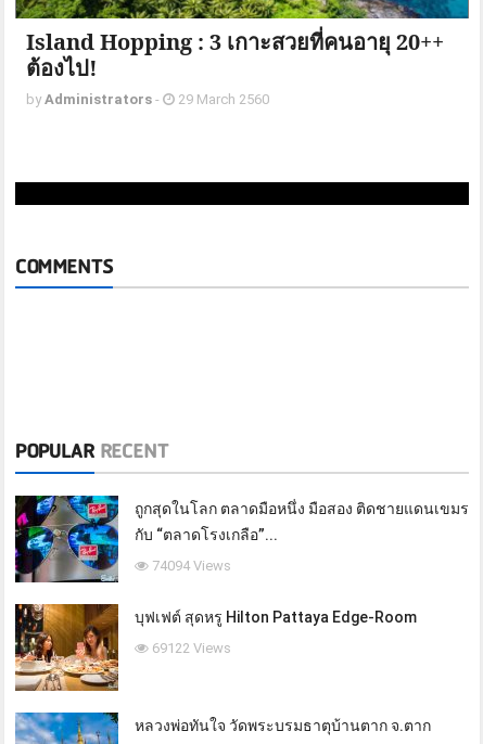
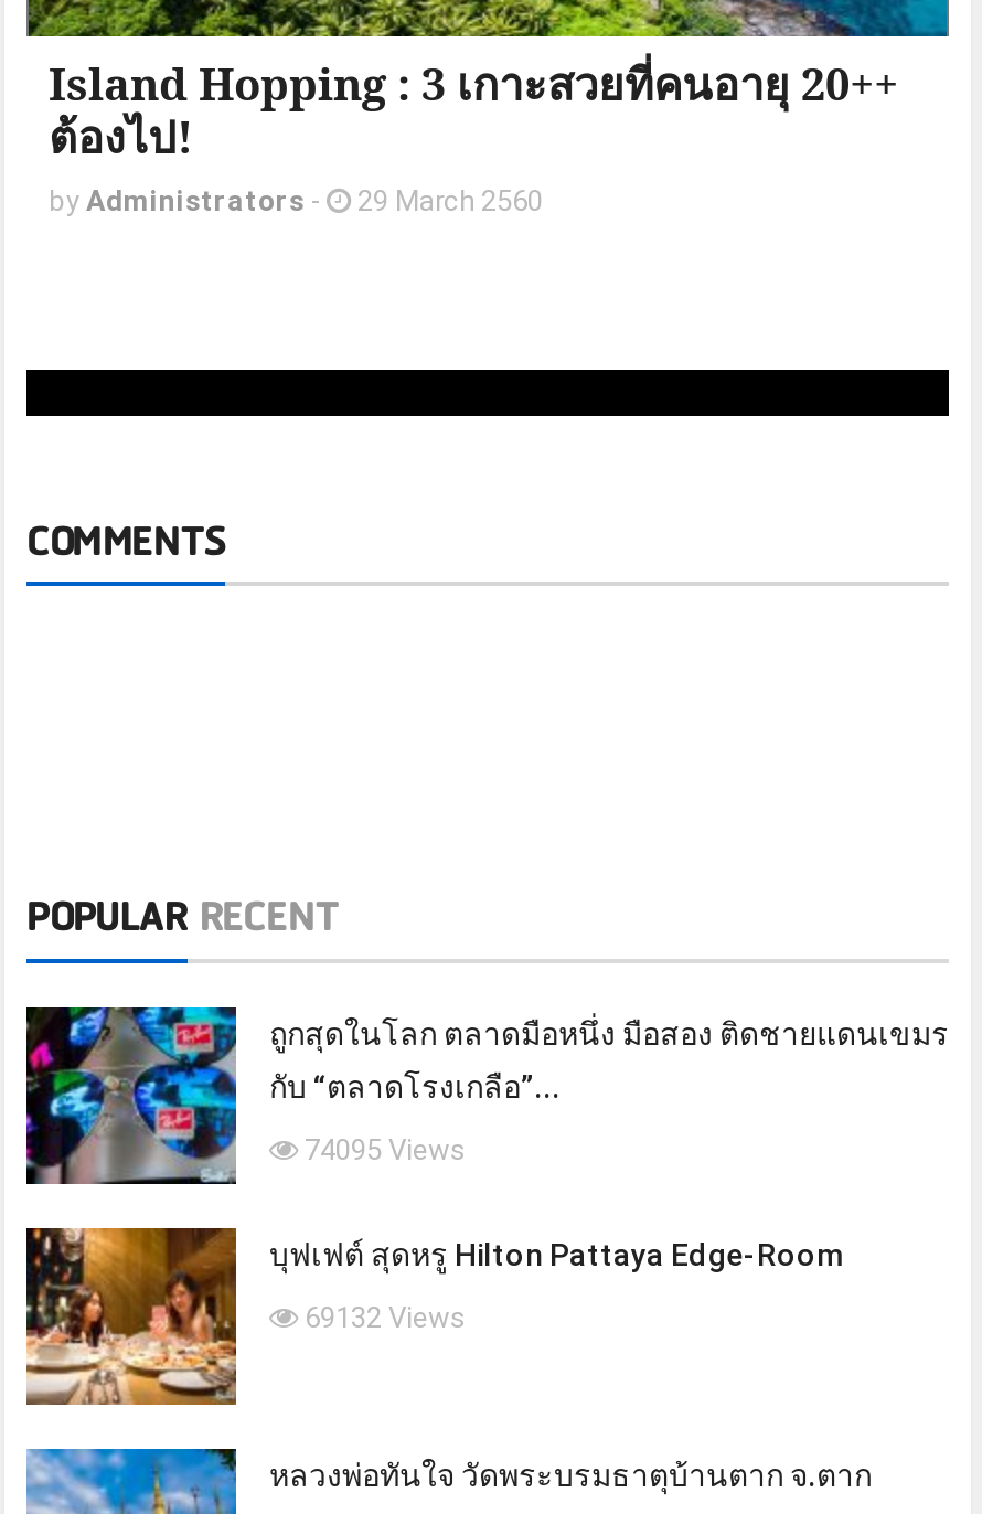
[149,557,231,574] 74094 Views -> [298,1134,466,1168] 74095 Views
[149,640,231,656] 69122 Views -> [298,1302,466,1335] 69132 Views

